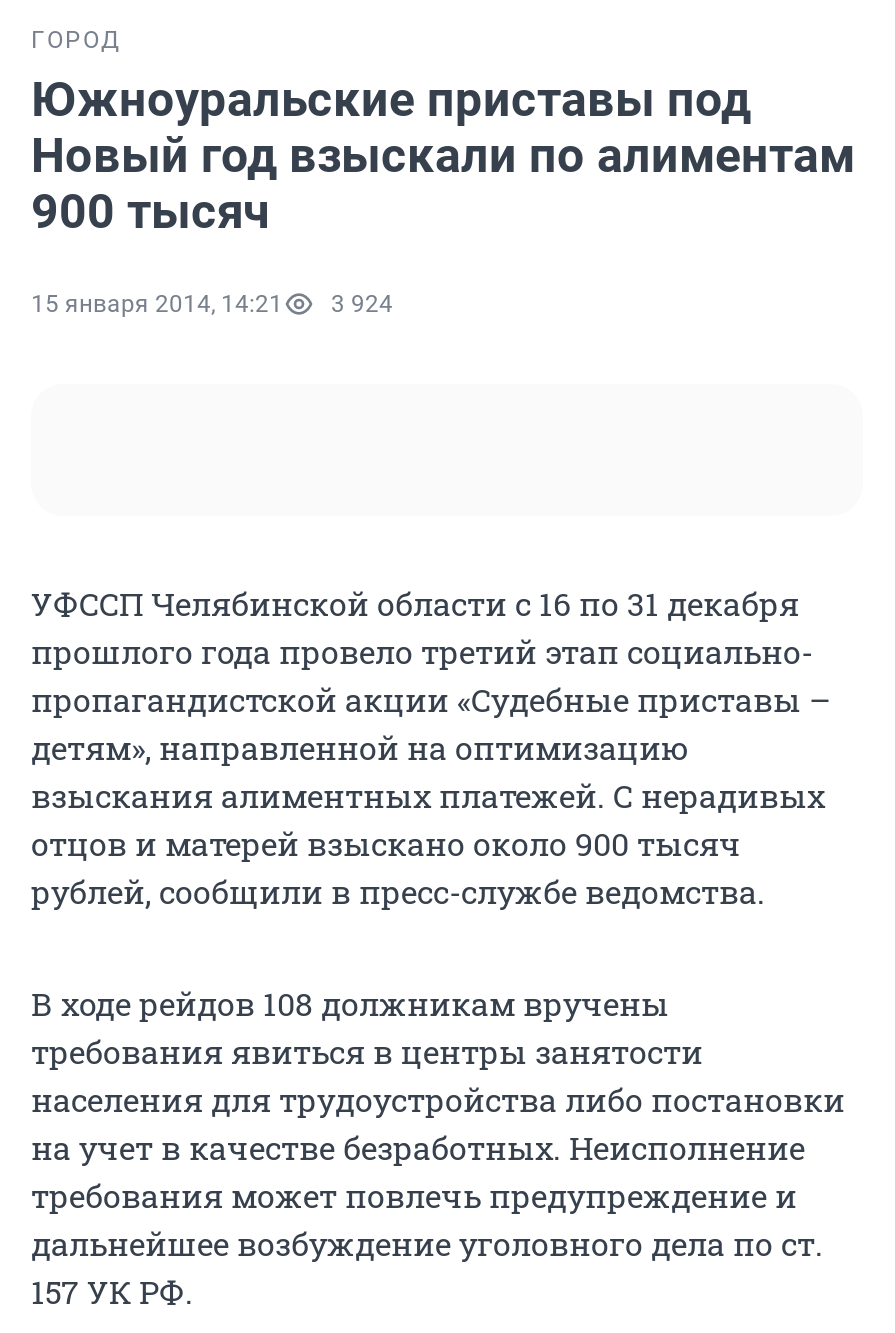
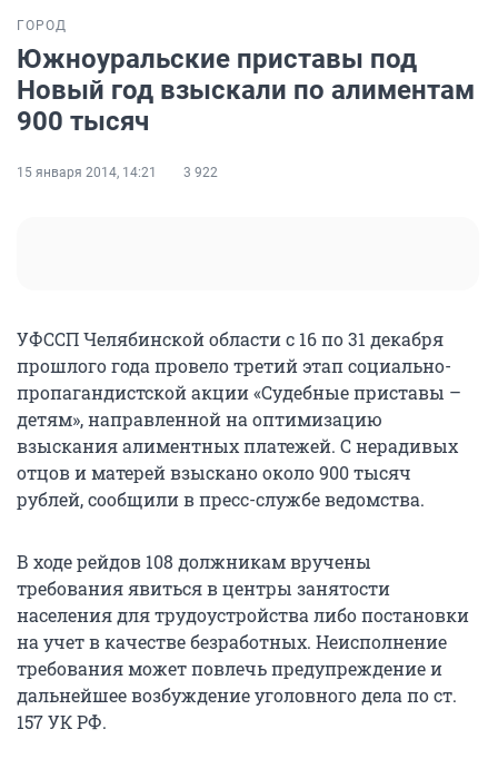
[31,290,393,318] 15 января 2014, 14:21 3 924 -> [17,165,218,180] 15 января 2014, 14:21 3 922

